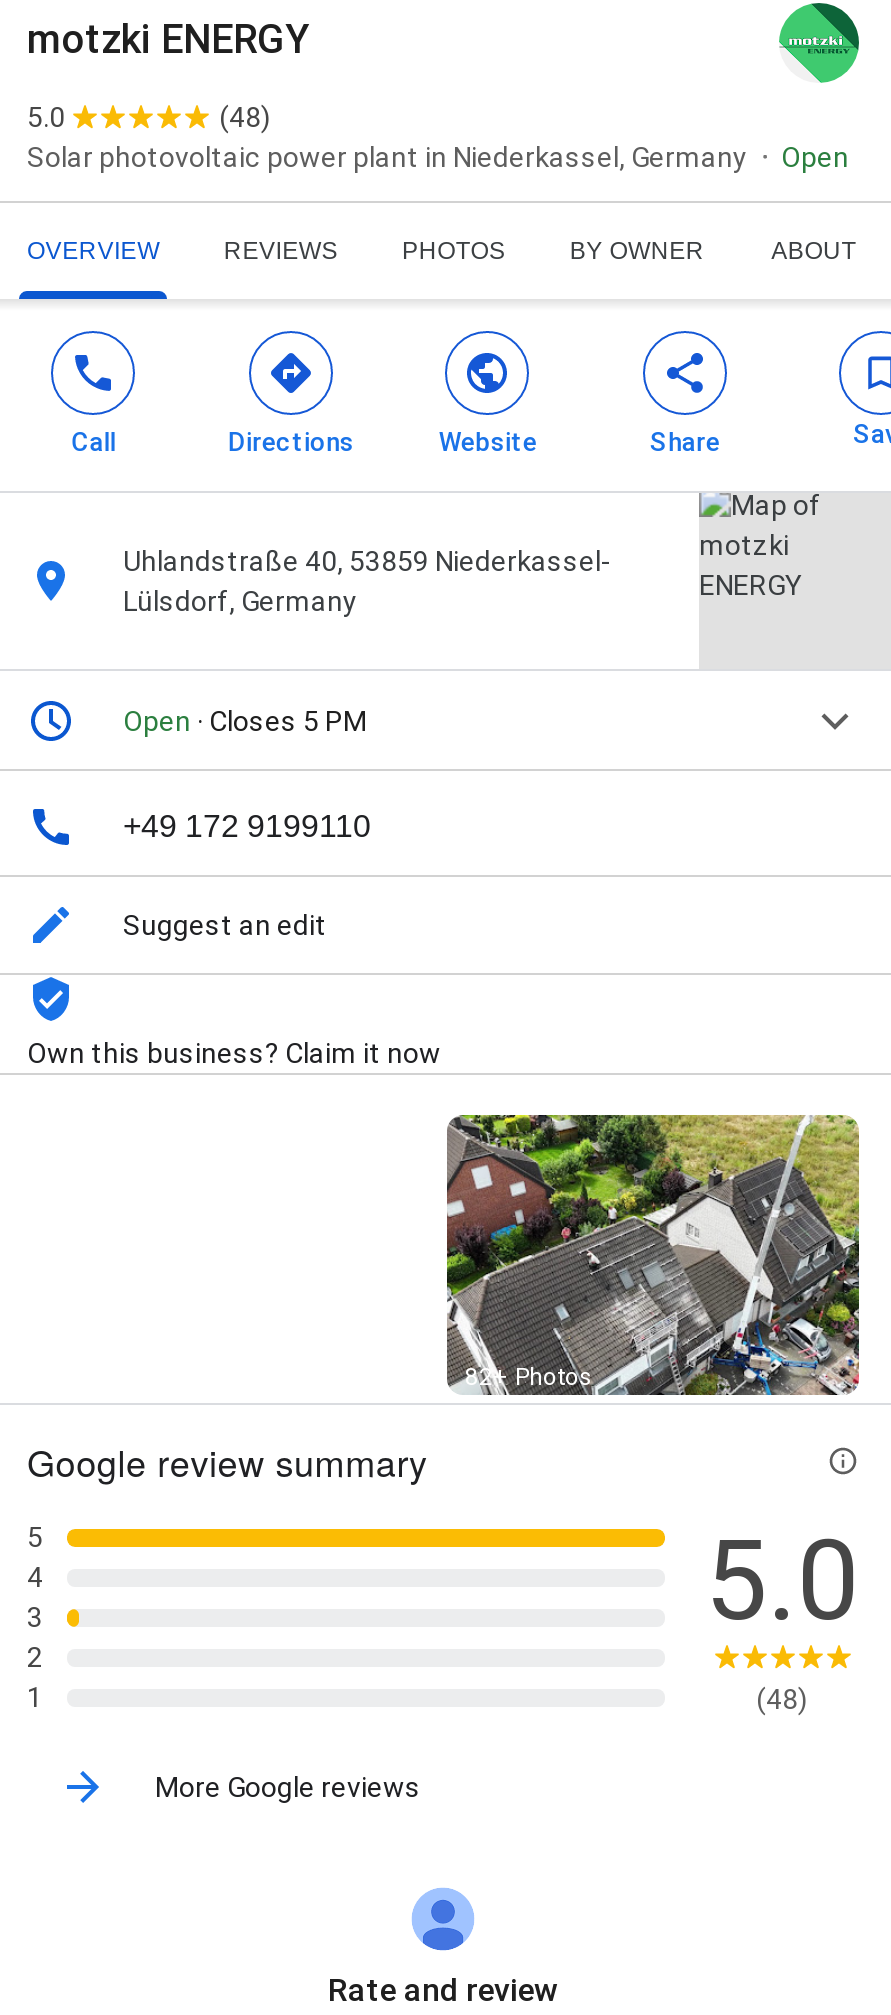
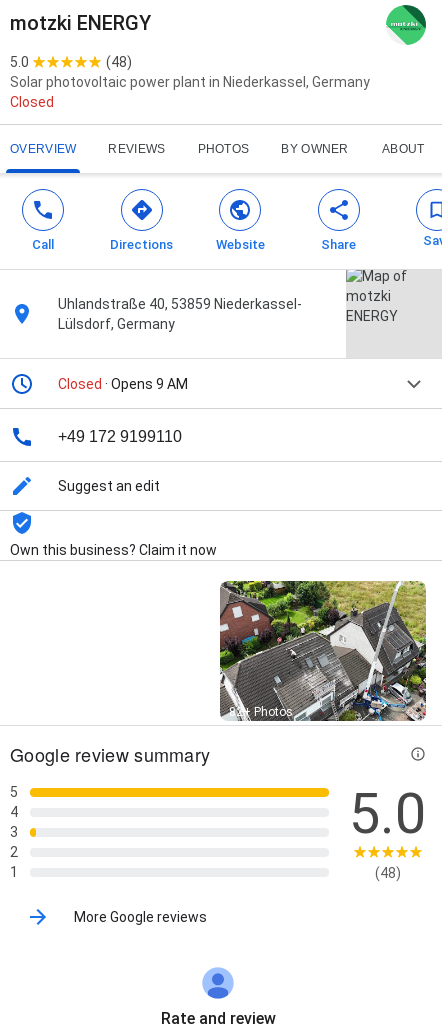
[781,141,849,173] Open -> [10,94,54,110] Closed
[123,705,367,737] Open · Closes 5 PM -> [58,376,188,392] Closed · Opens 9 AM

